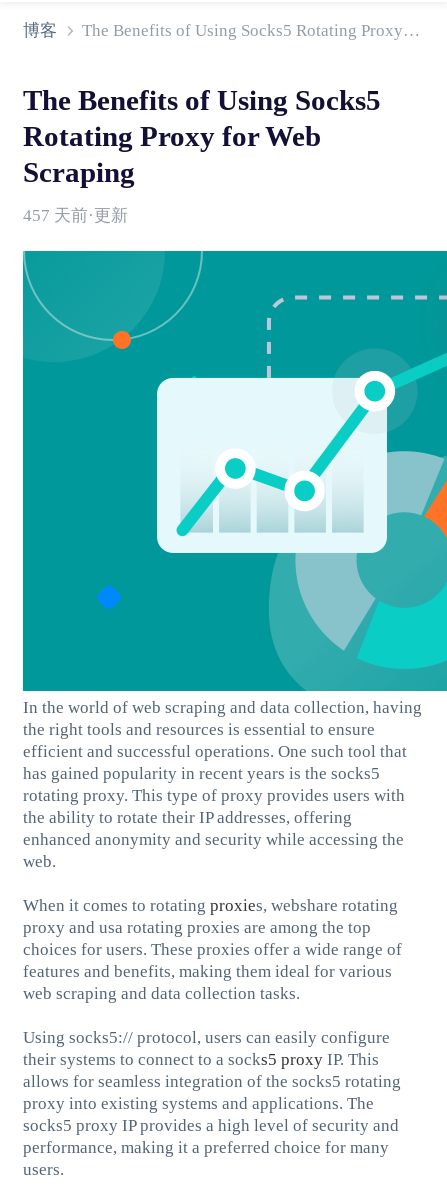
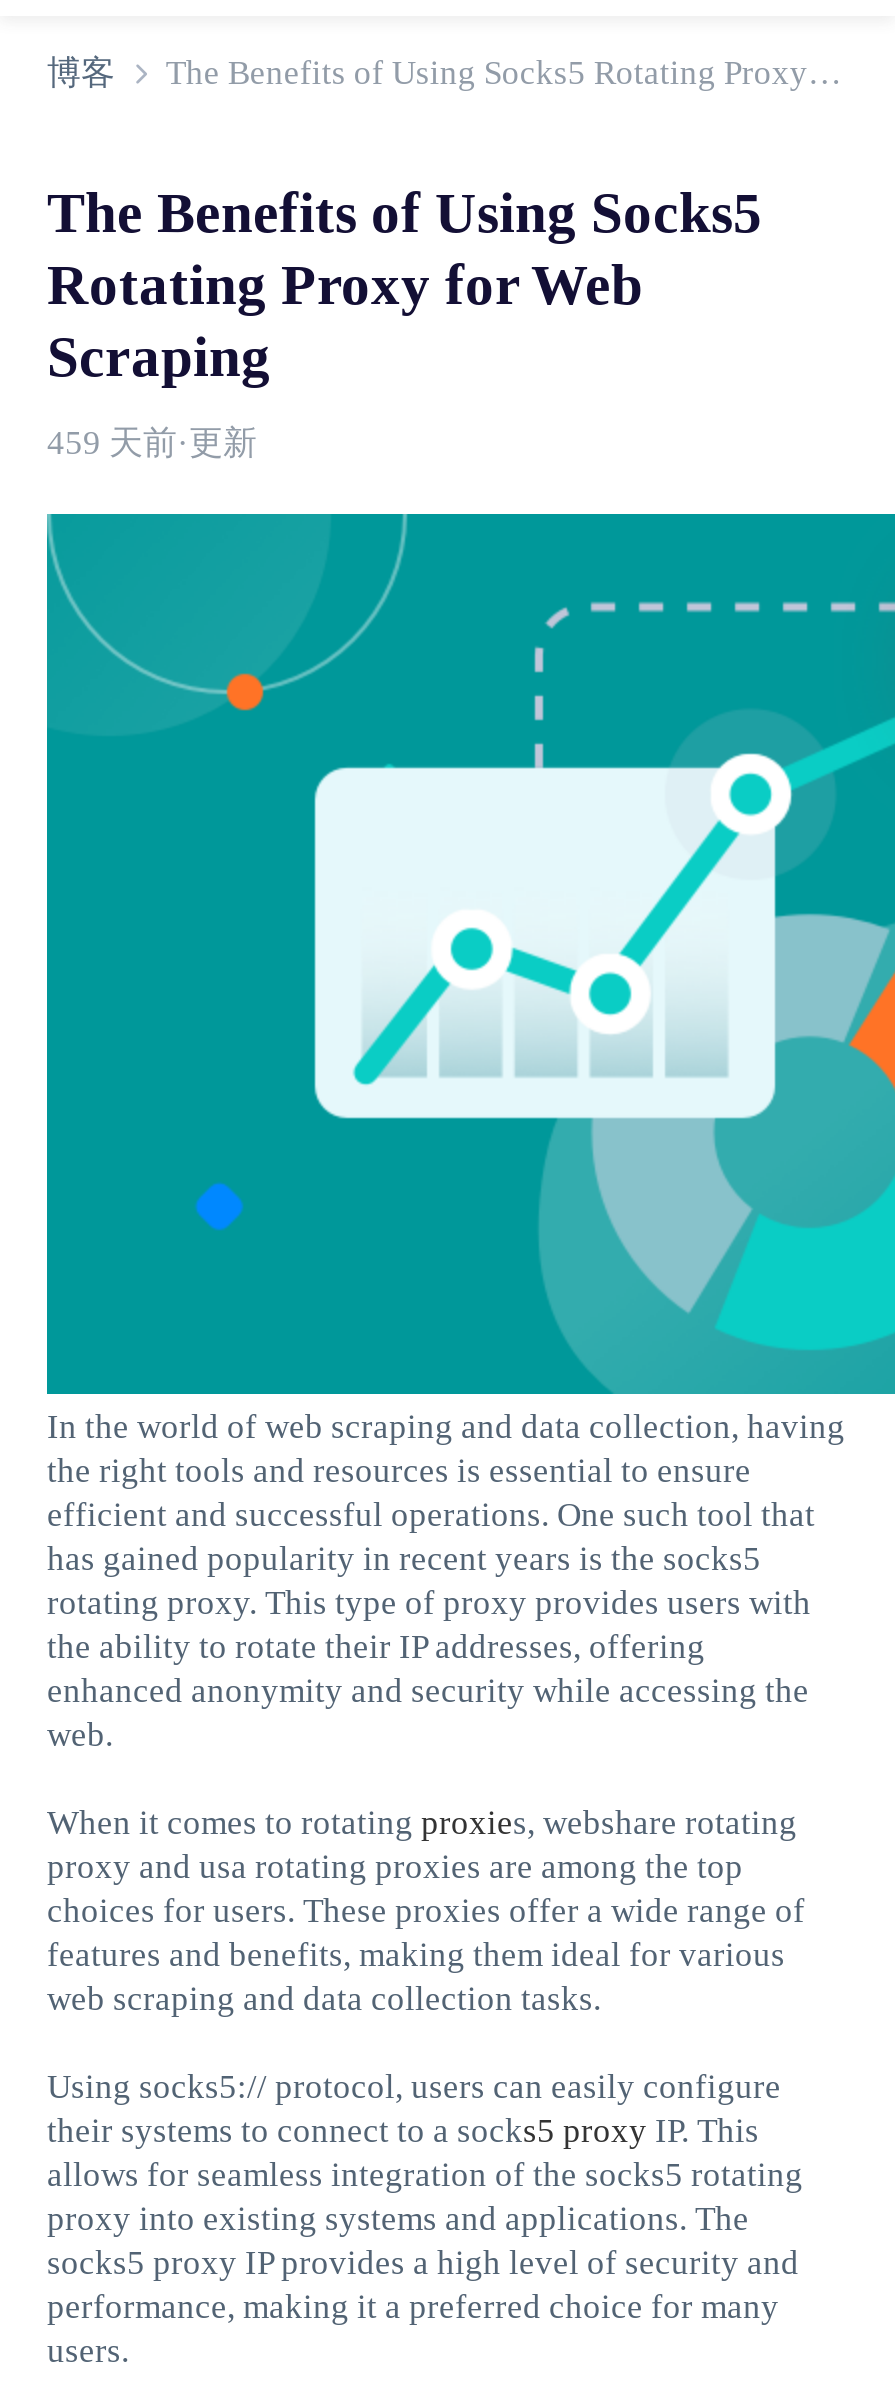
[23,206,128,225] 457 天前·更新 -> [47,423,257,461] 459 天前·更新

